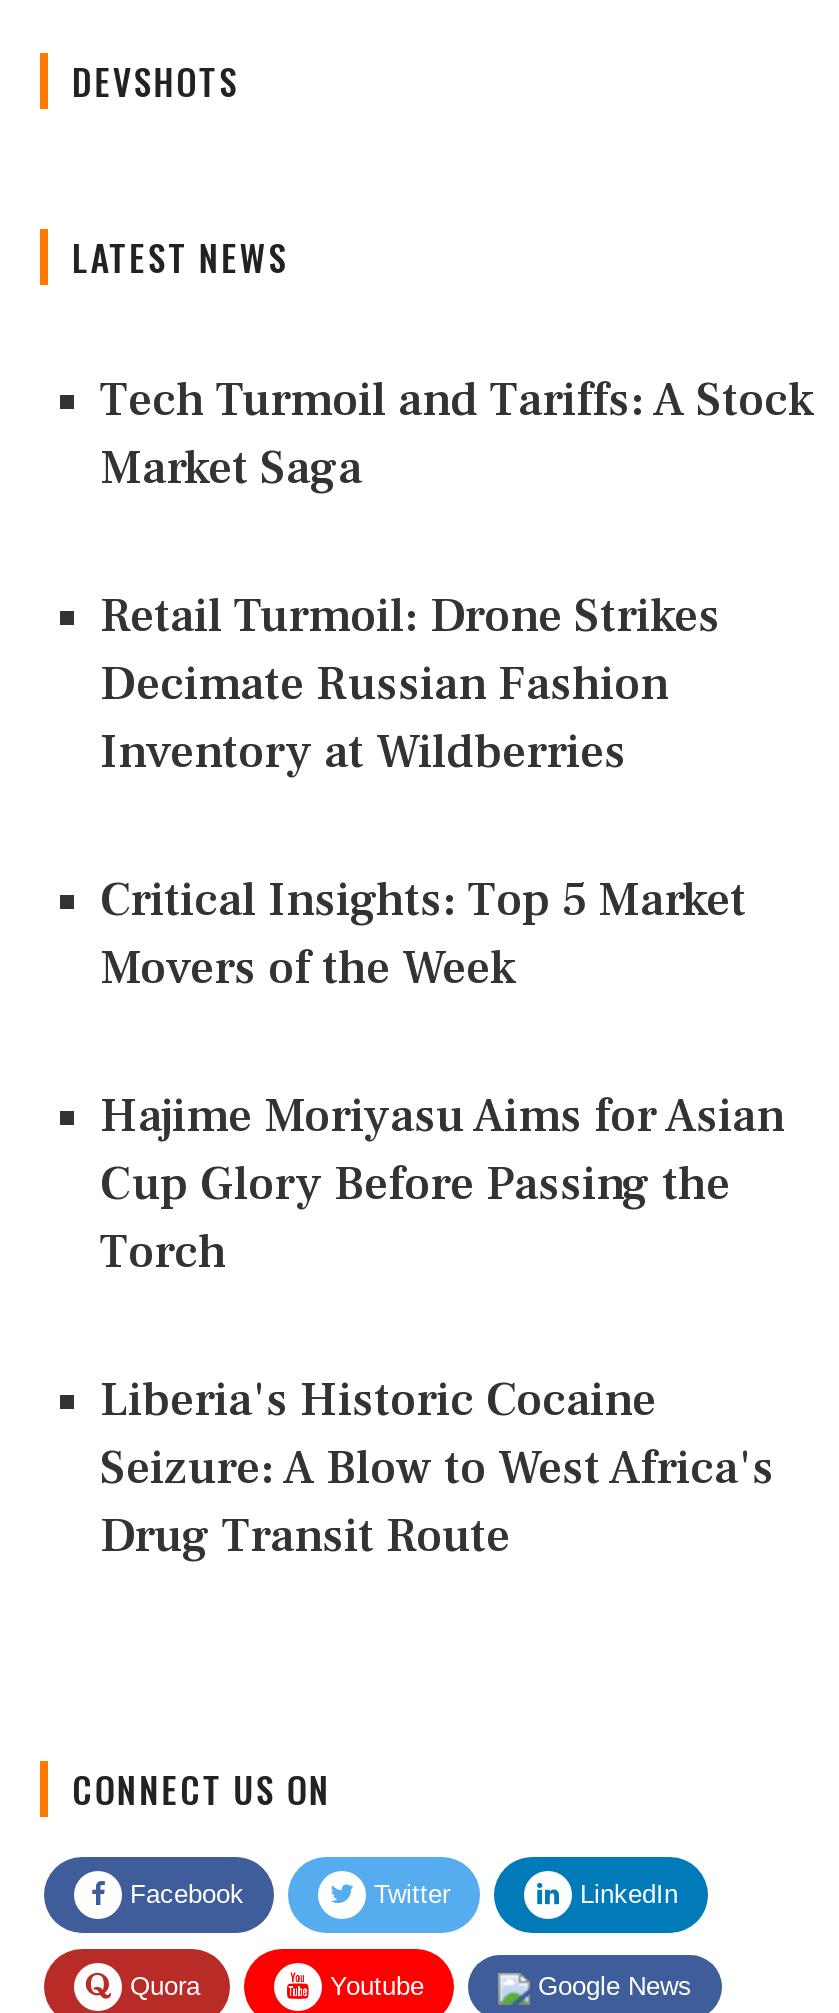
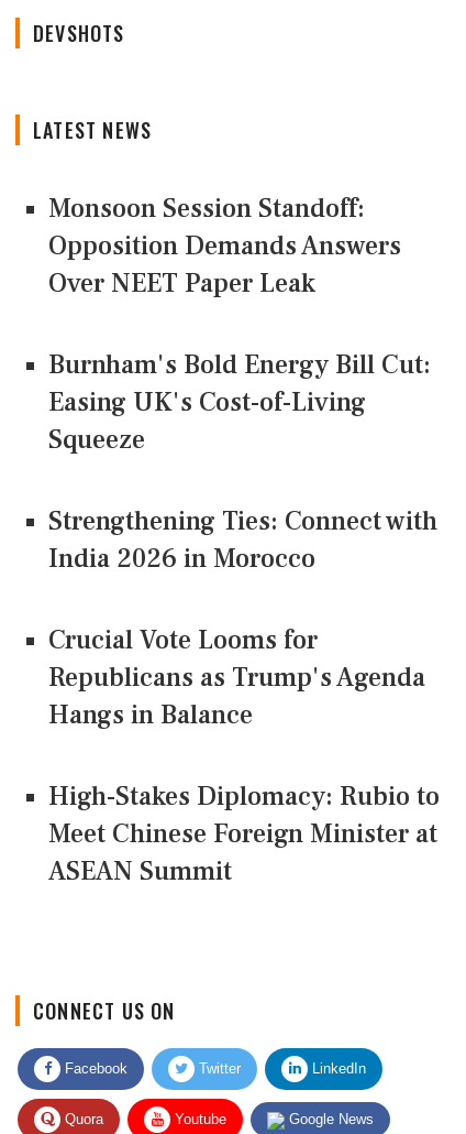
[100,370,814,500] Tech Turmoil and Tariffs: A Stock | Market Saga -> [48,192,401,301] Monsoon Session Standoff: | Opposition Demands Answers | Over NEET Paper Leak
[100,586,720,784] Retail Turmoil: Drone Strikes | Decimate Russian Fashion | Inventory at Wildberries -> [48,348,431,457] Burnham's Bold Energy Bill Cut: | Easing UK's Cost-of-Living | Squeeze
[100,870,746,1000] Critical Insights: Top 5 Market | Movers of the Week -> [48,505,437,576] Strengthening Ties: Connect with | India 2026 in Morocco
[100,1086,784,1284] Hajime Moriyasu Aims for Asian | Cup Glory Before Passing the | Torch -> [48,624,425,733] Crucial Vote Looms for | Republicans as Trump's Agenda | Hangs in Balance
[100,1370,774,1568] Liberia's Historic Cocaine | Seizure: A Blow to West Africa's | Drug Transit Route -> [48,780,440,889] High-Stakes Diplomacy: Rubio to | Meet Chinese Foreign Minister at | ASEAN Summit

